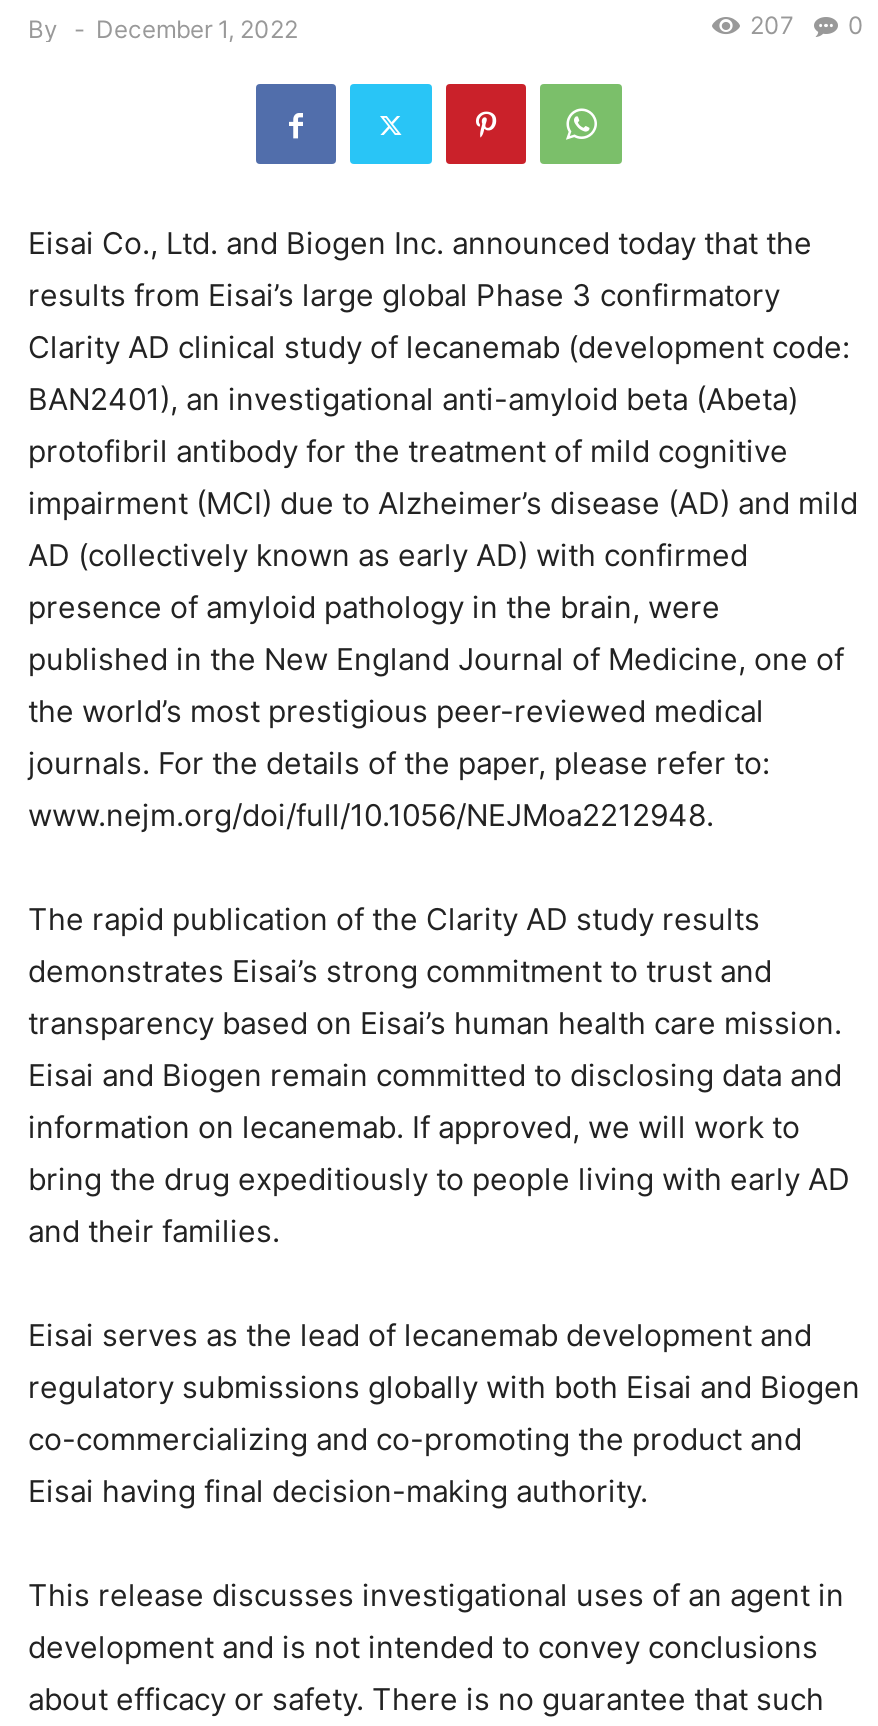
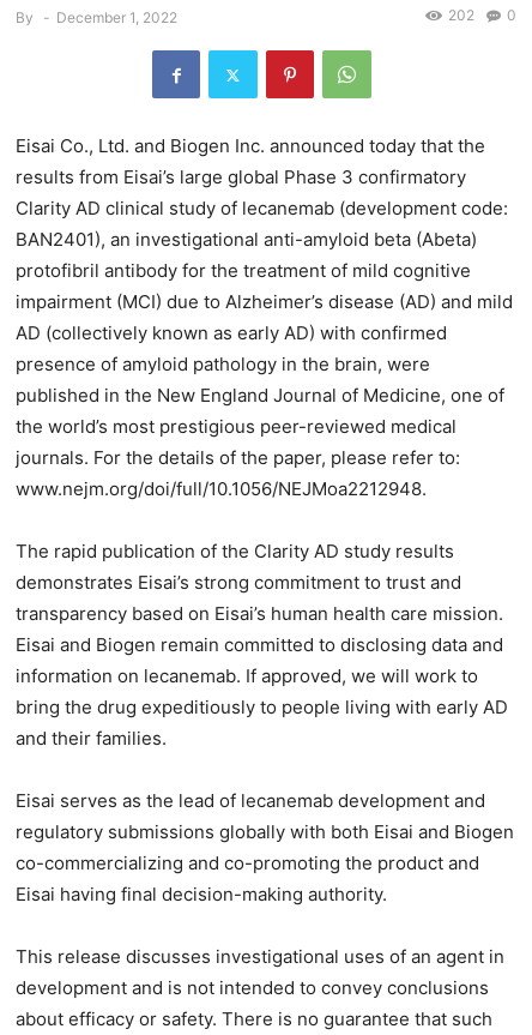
[750,10,864,40] 207 0 -> [448,6,516,24] 202 0

